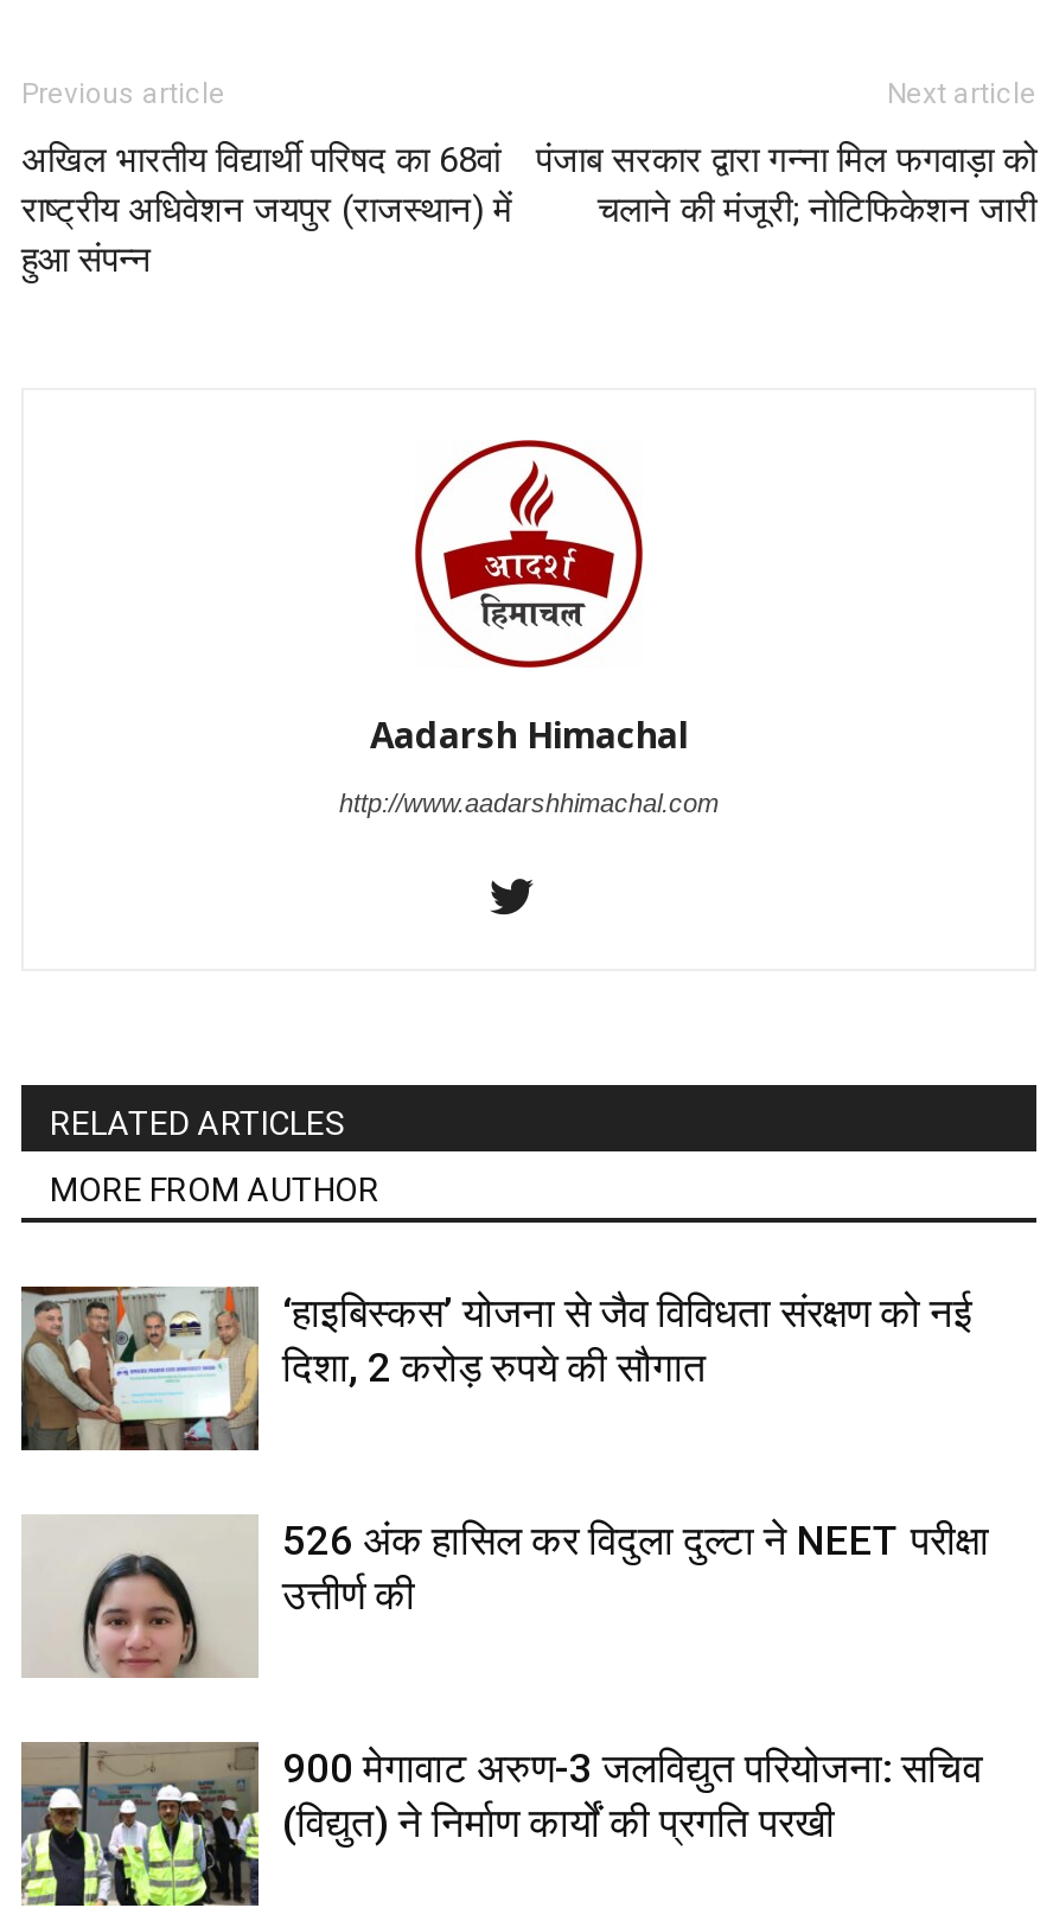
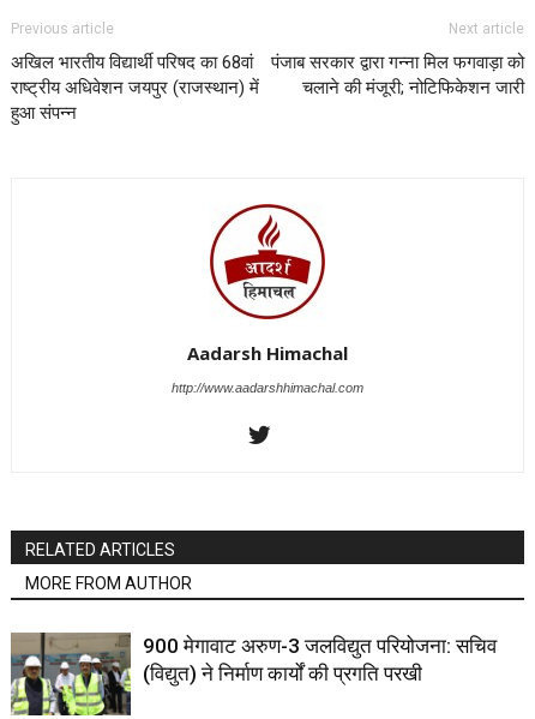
[19,1287,972,1453] [image] | ‘हाइबिस्कस’ योजना से जैव विविधता संरक्षण को नई | दिशा, 2 करोड़ रुपये की सौगात -> none
[21,1514,989,1680] [image] | 526 अंक हासिल कर विदुला दुल्टा ने NEET परीक्षा | उत्तीर्ण की -> none

